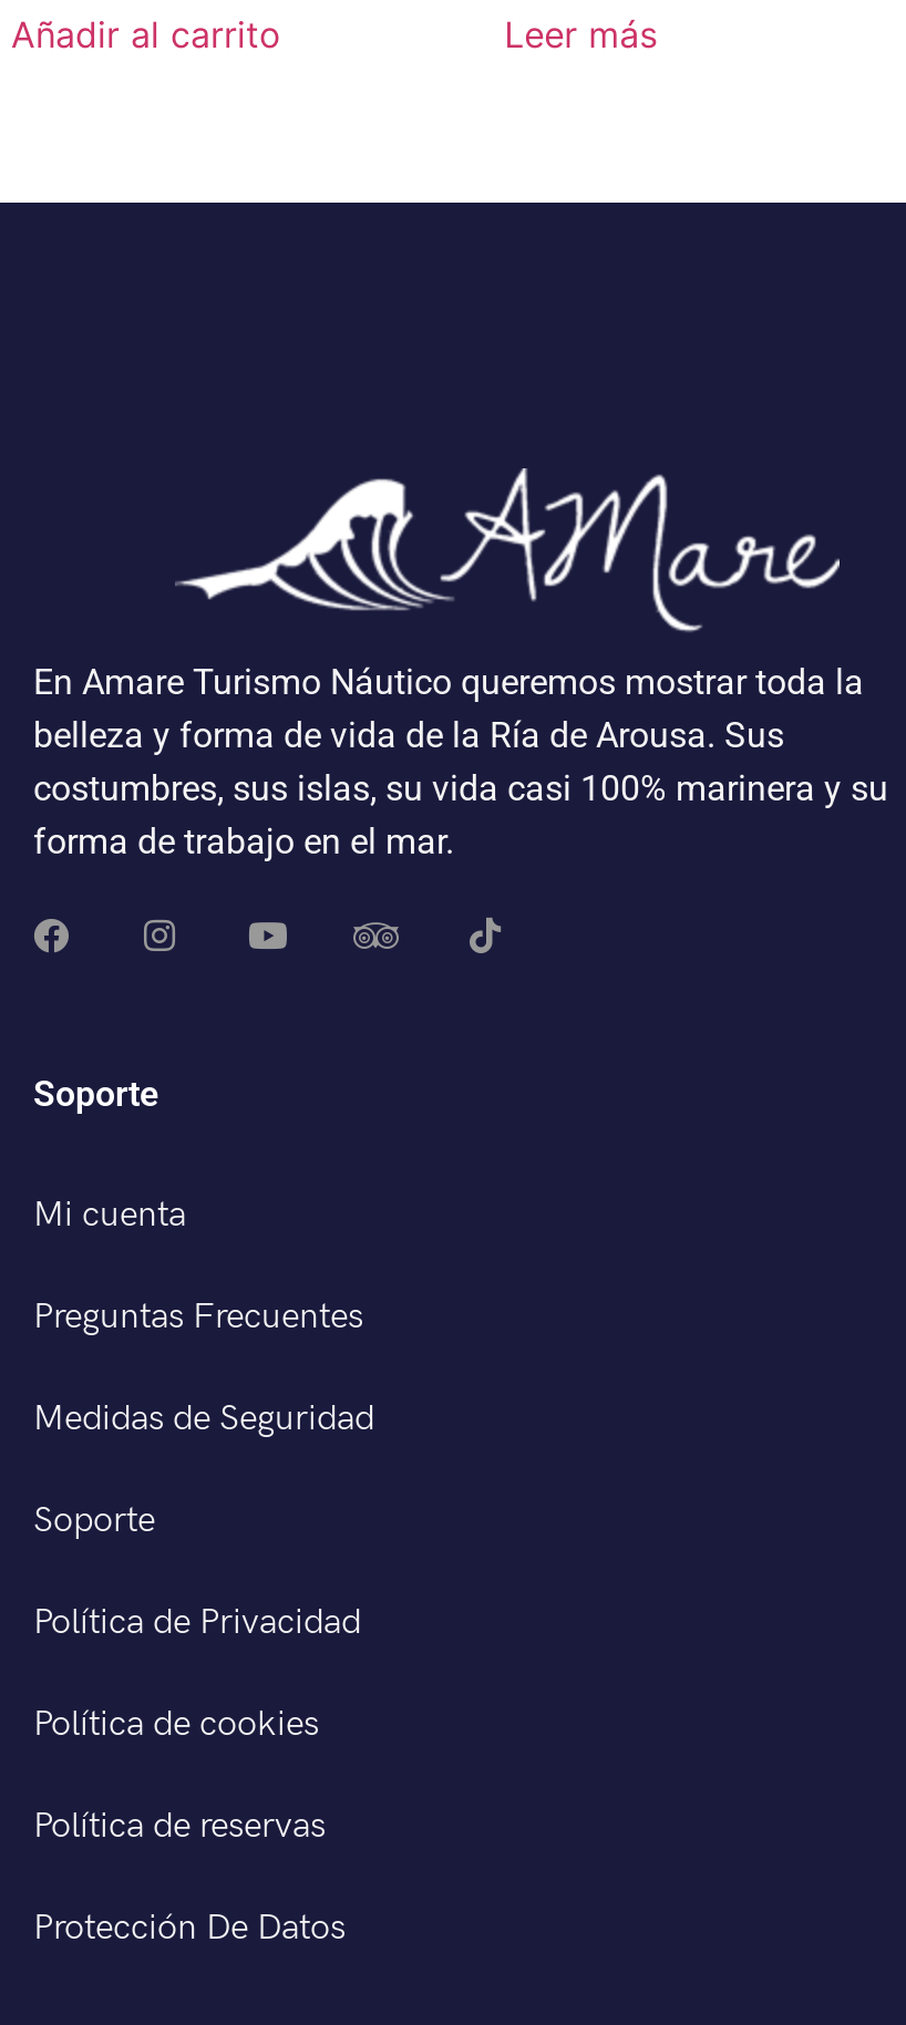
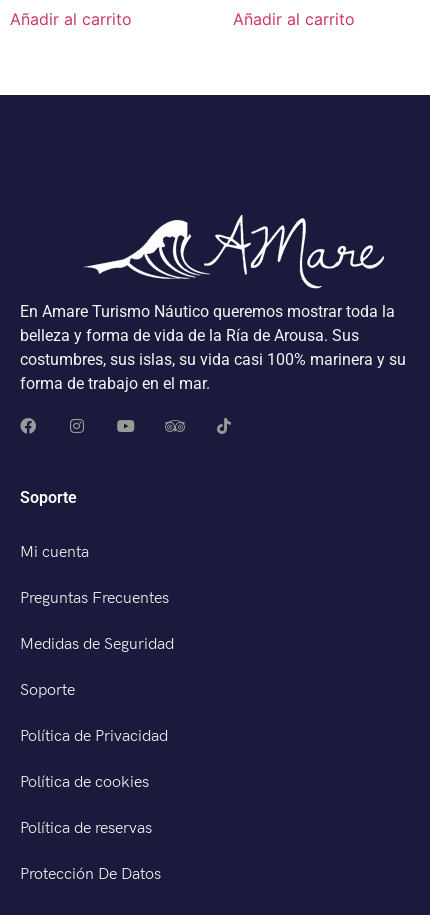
[504,13,657,57] Leer más -> [233,9,355,29] Añadir al carrito

